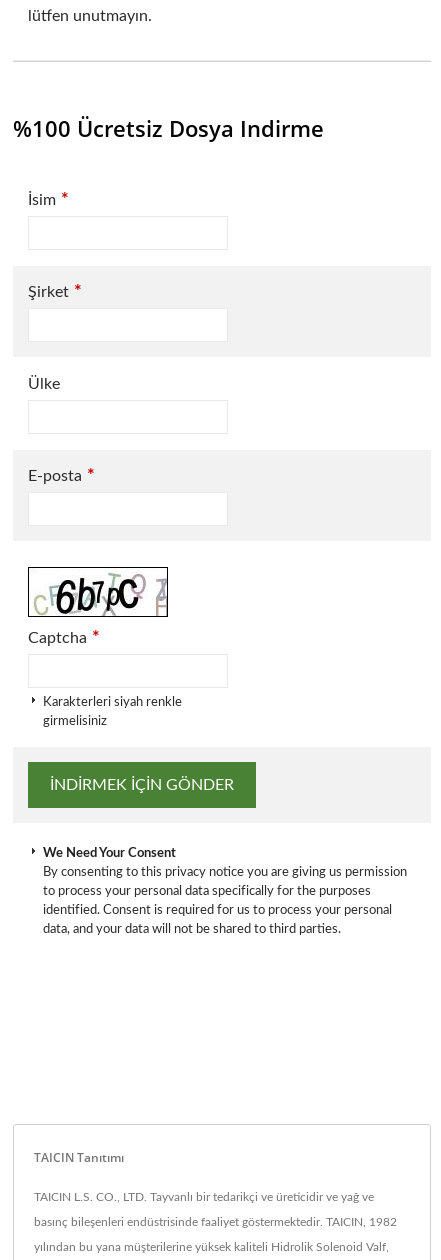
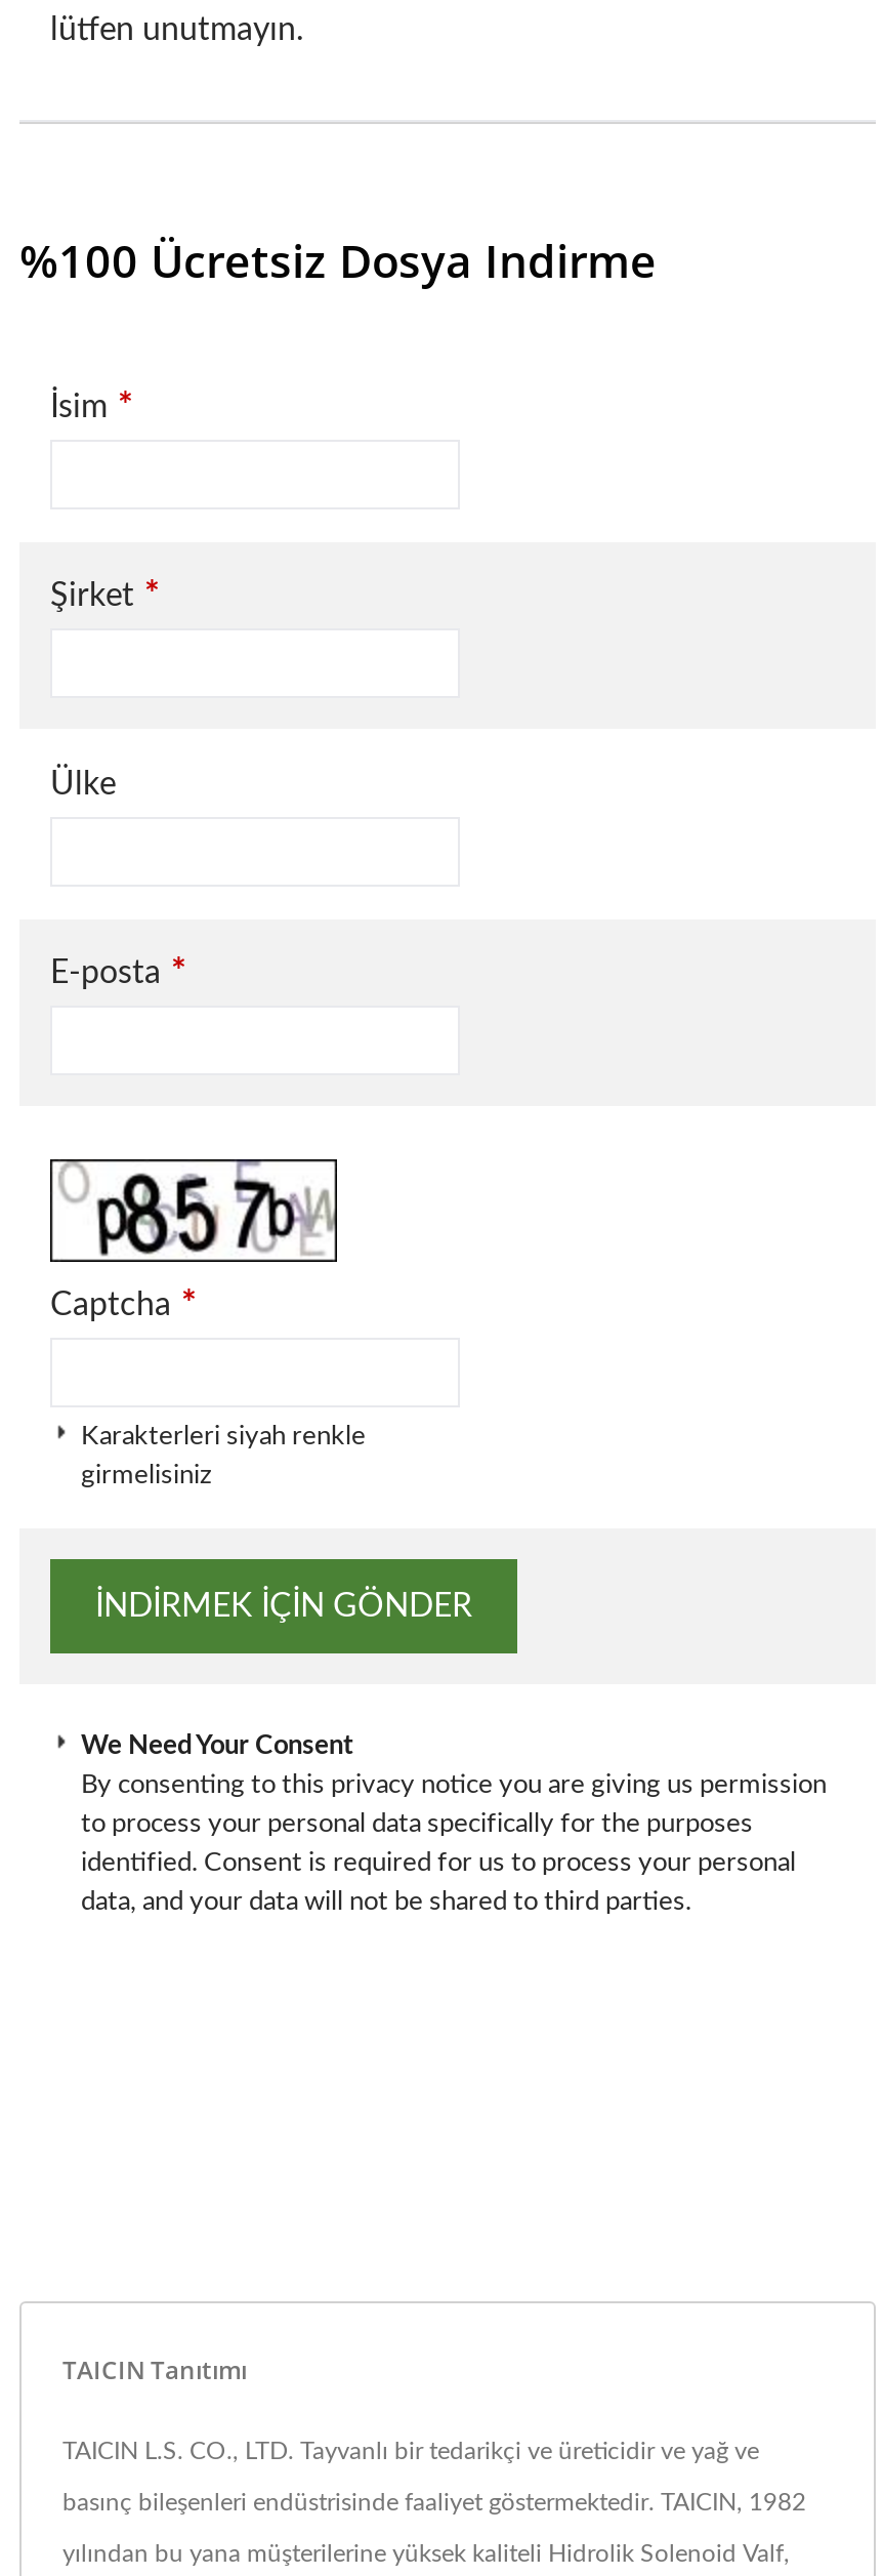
[31,567,168,617] [image] -> [58,1159,335,1258] [image]

